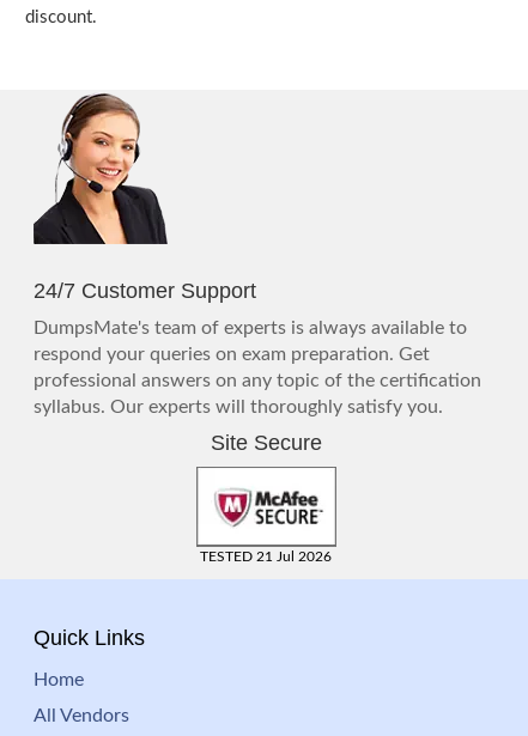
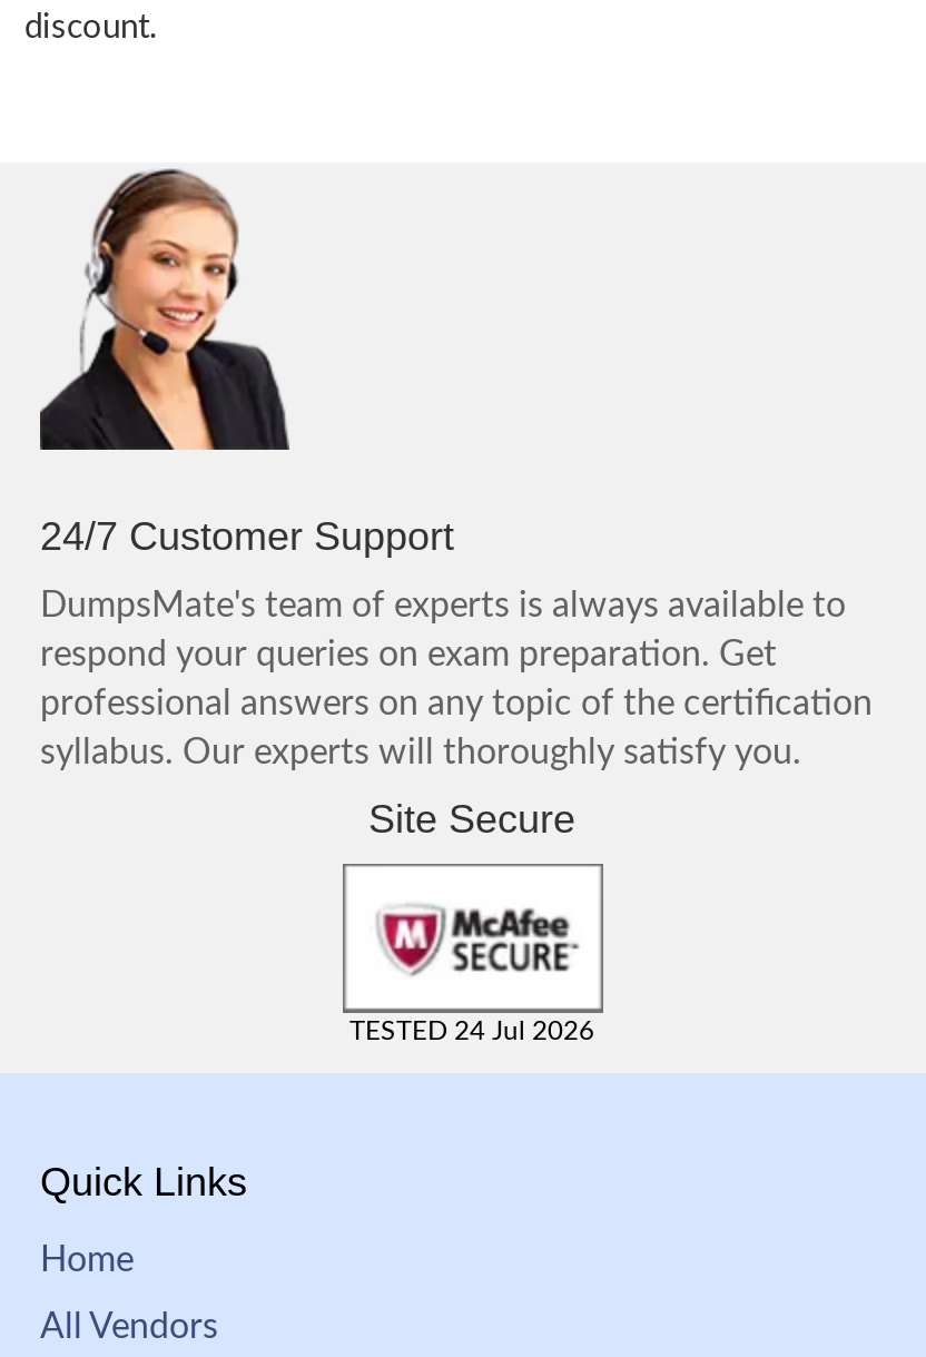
[200,549,332,564] TESTED 21 Jul 2026 -> [349,1017,594,1044] TESTED 24 Jul 2026

